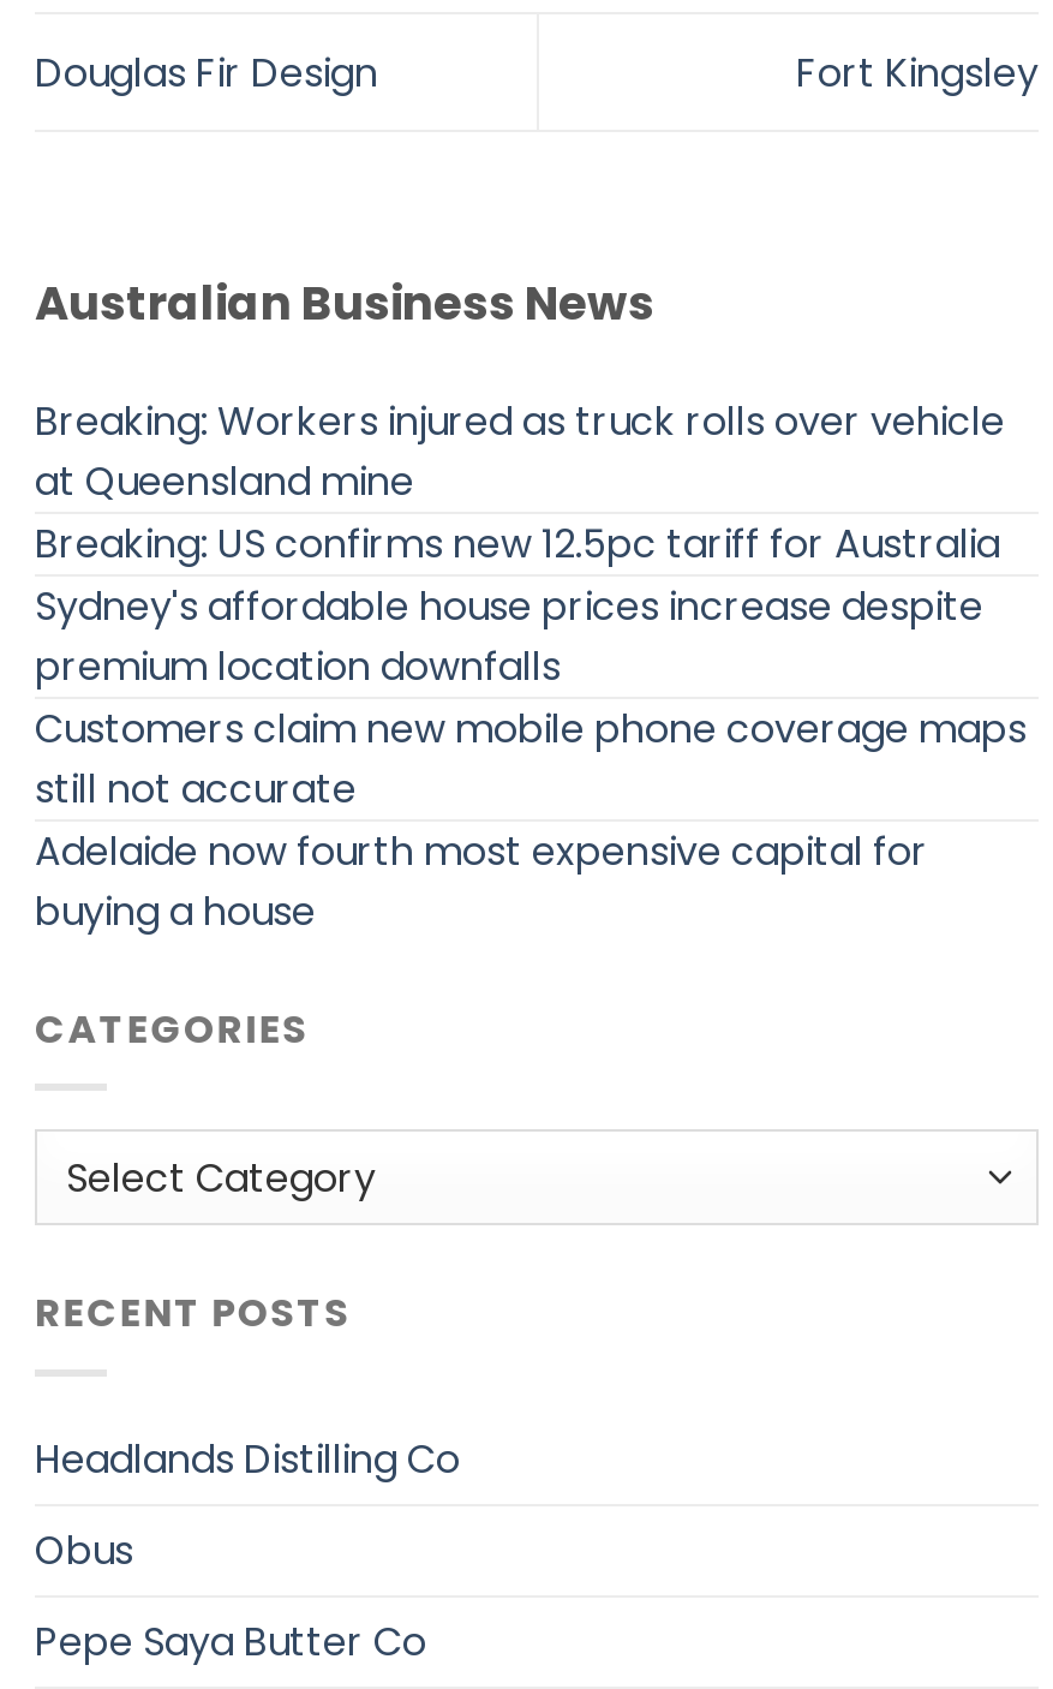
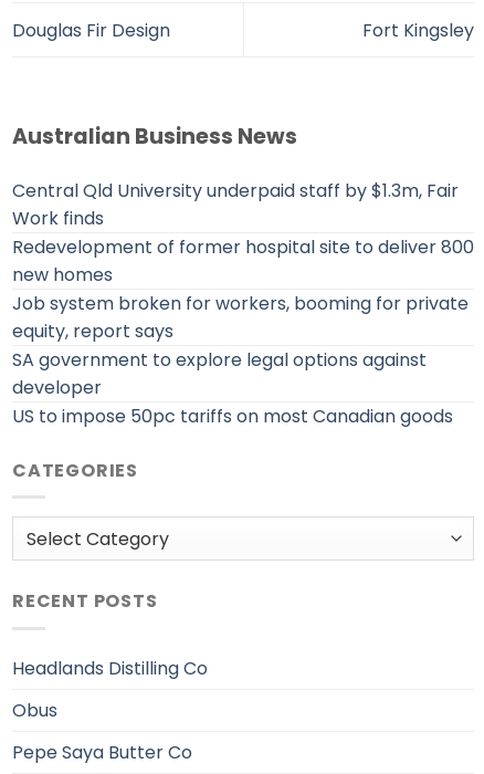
[35,394,1027,939] Breaking: Workers injured as truck rolls over vehicle | at Queensland mine | Breaking: US confirms new 12.5pc tariff for Australia | Sydney's affordable house prices increase despite | premium location downfalls | Customers claim new mobile phone coverage maps | still not accurate | Adelaide now fourth most expensive capital for | buying a house -> [12,178,474,429] Central Qld University underpaid staff by $1.3m, Fair | Work finds | Redevelopment of former hospital site to deliver 800 | new homes | Job system broken for workers, booming for private | equity, report says | SA government to explore legal options against | developer | US to impose 50pc tariffs on most Canadian goods

